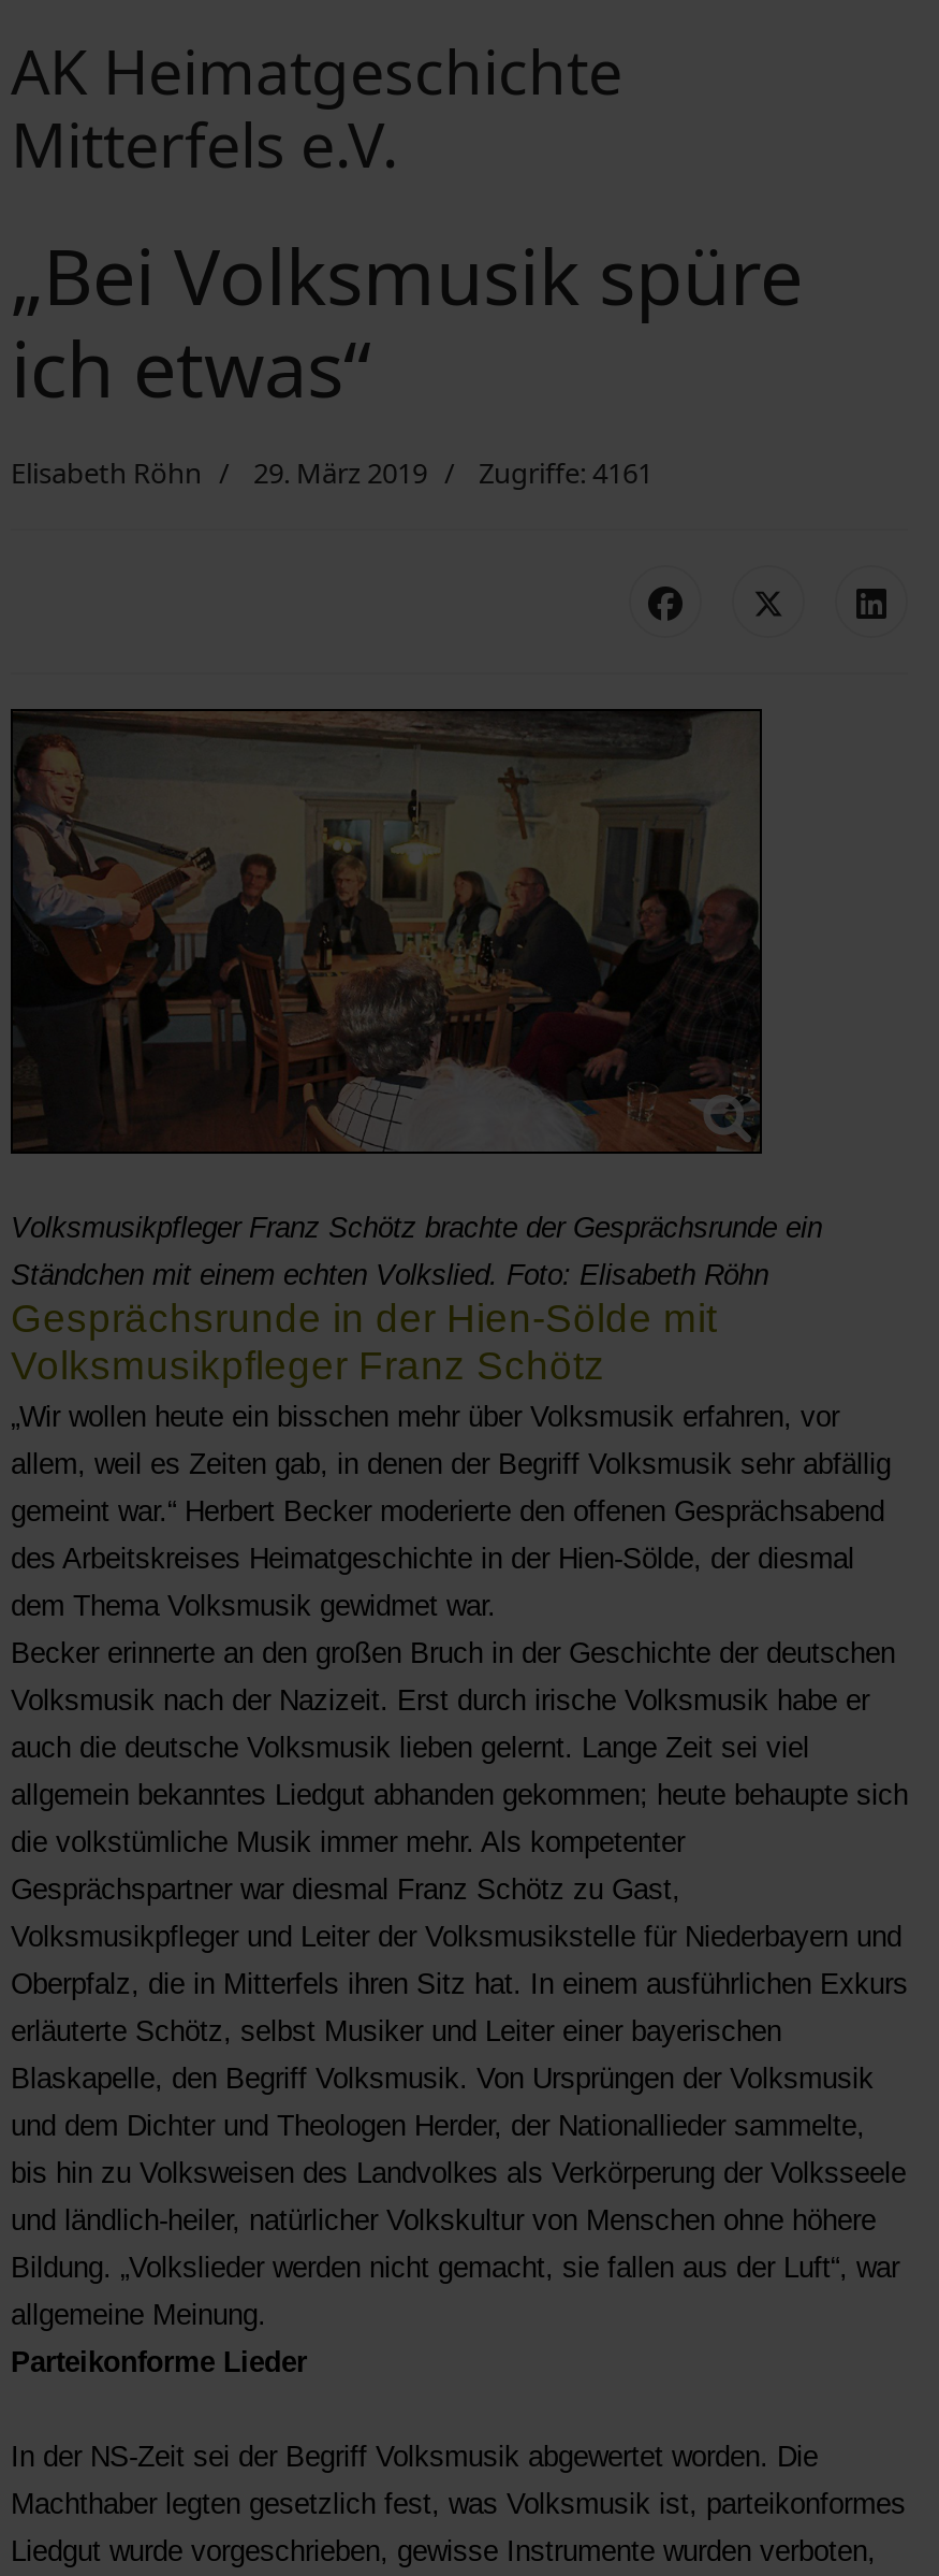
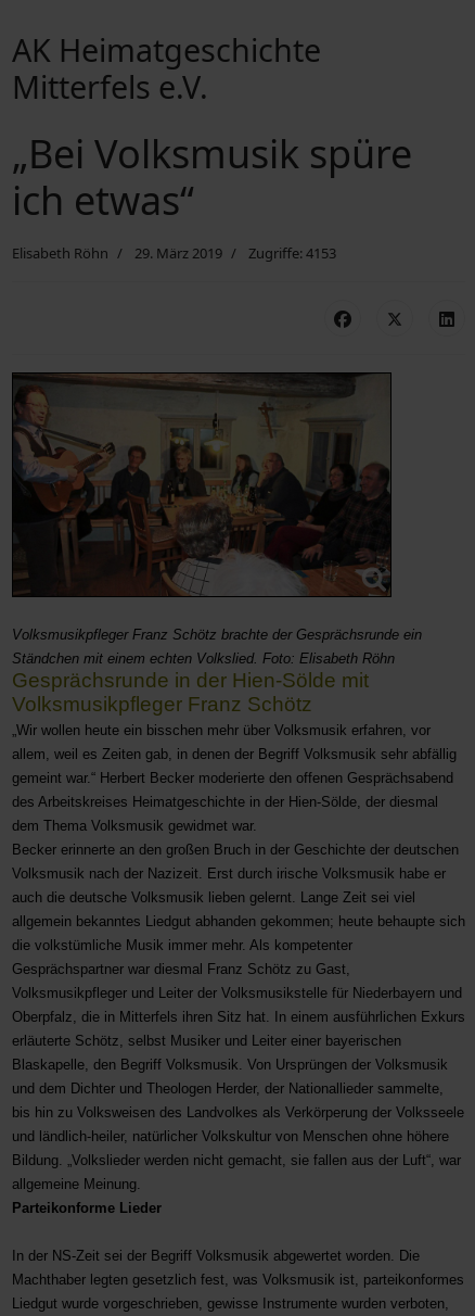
[11,453,652,492] Elisabeth Röhn 29. März 2019 Zugriffe: 4161 -> [12,243,336,263] Elisabeth Röhn 29. März 2019 Zugriffe: 4153

